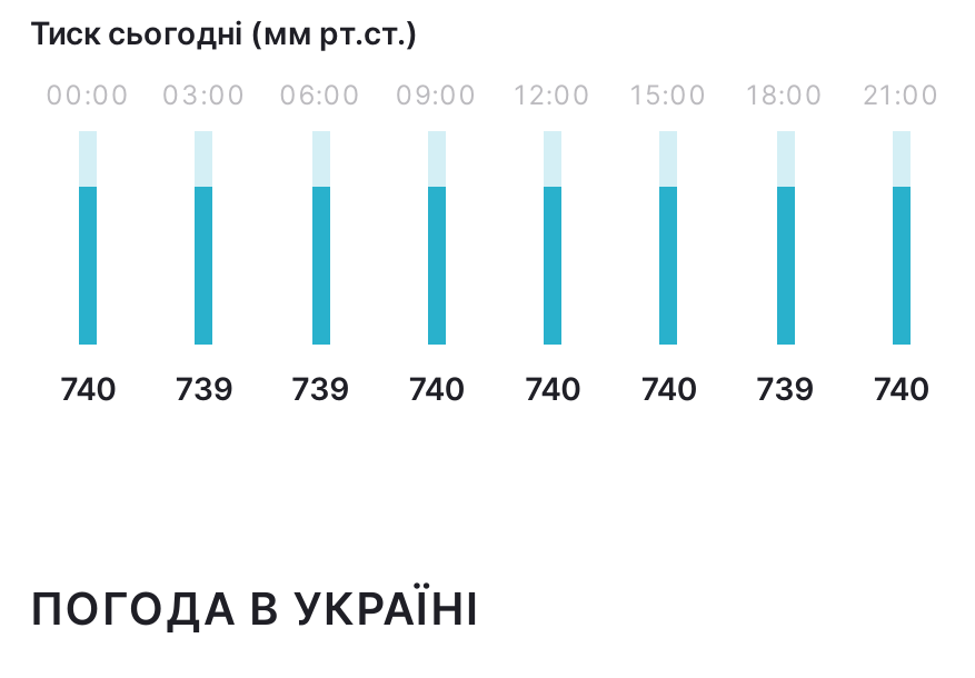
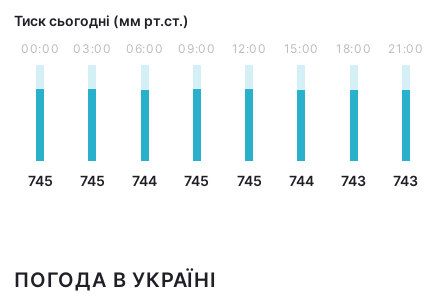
[60,369,116,407] 740 -> [28,172,53,189] 745
[175,369,233,407] 739 -> [80,172,105,189] 745
[291,369,349,407] 739 -> [132,172,157,189] 744
[409,369,464,407] 740 -> [184,172,209,189] 745
[525,369,581,407] 740 -> [237,172,262,189] 745
[641,369,697,407] 740 -> [289,172,314,189] 744
[756,369,814,407] 739 -> [341,172,366,189] 743
[874,369,929,407] 740 -> [393,172,418,189] 743

